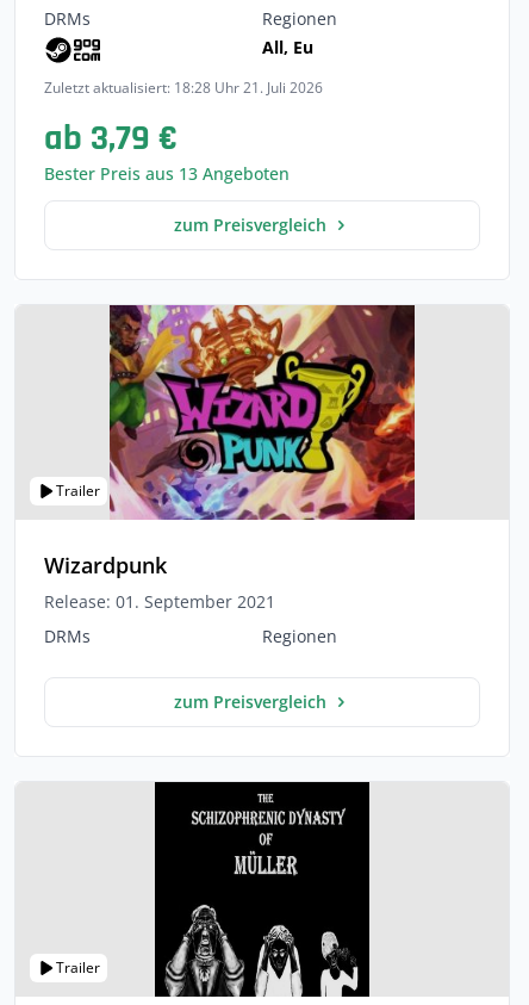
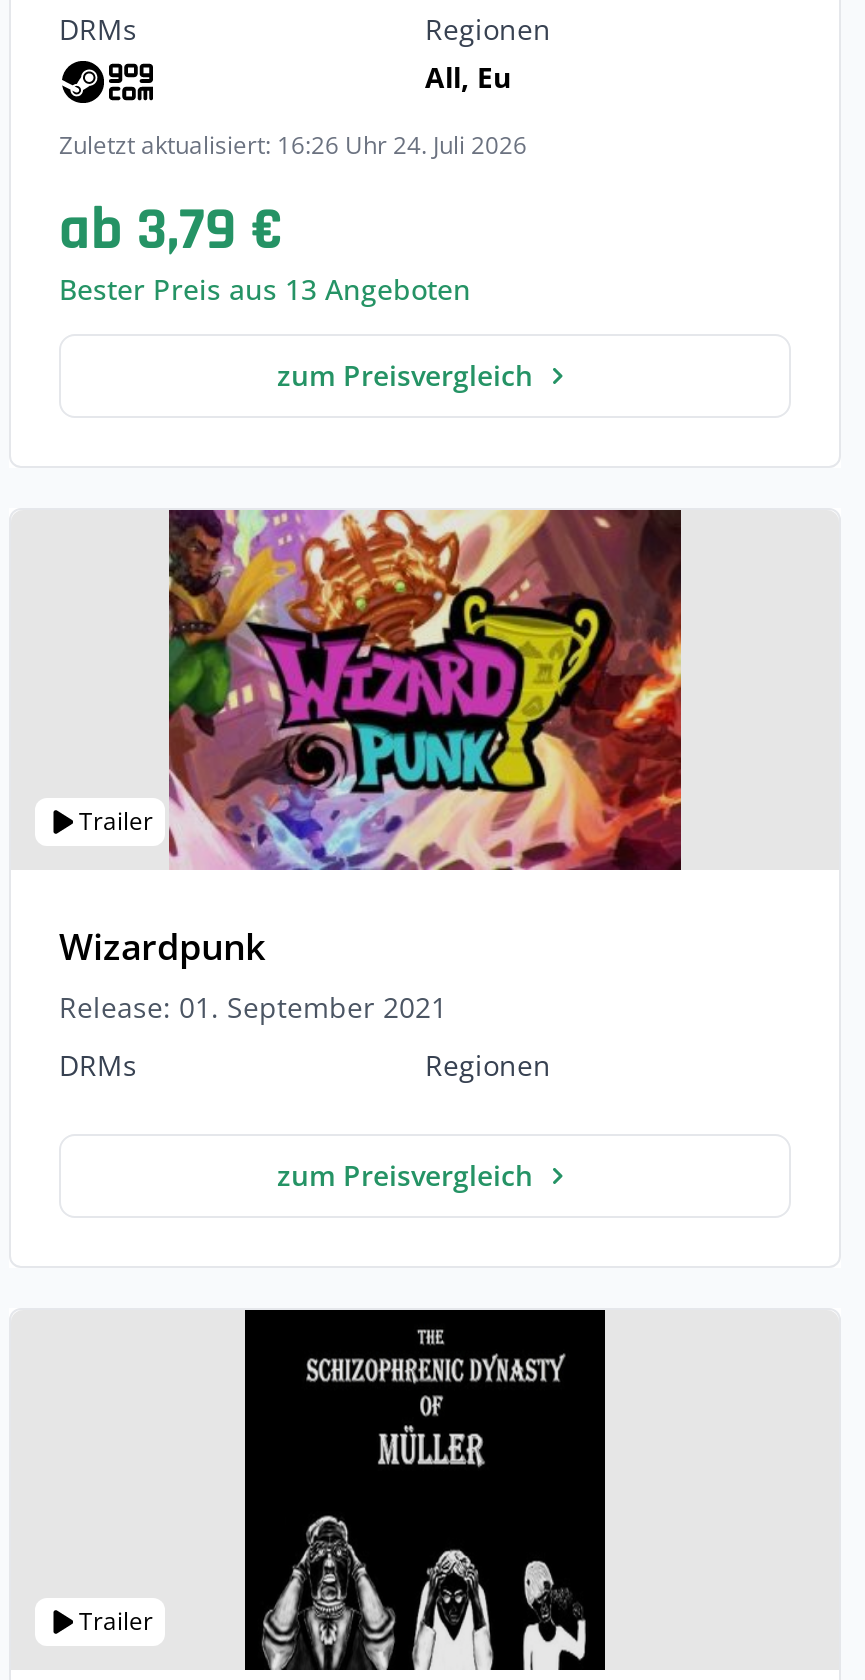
[44,77,323,98] Zuletzt aktualisiert: 18:28 Uhr 21. Juli 2026 -> [59,128,527,162] Zuletzt aktualisiert: 16:26 Uhr 24. Juli 2026

